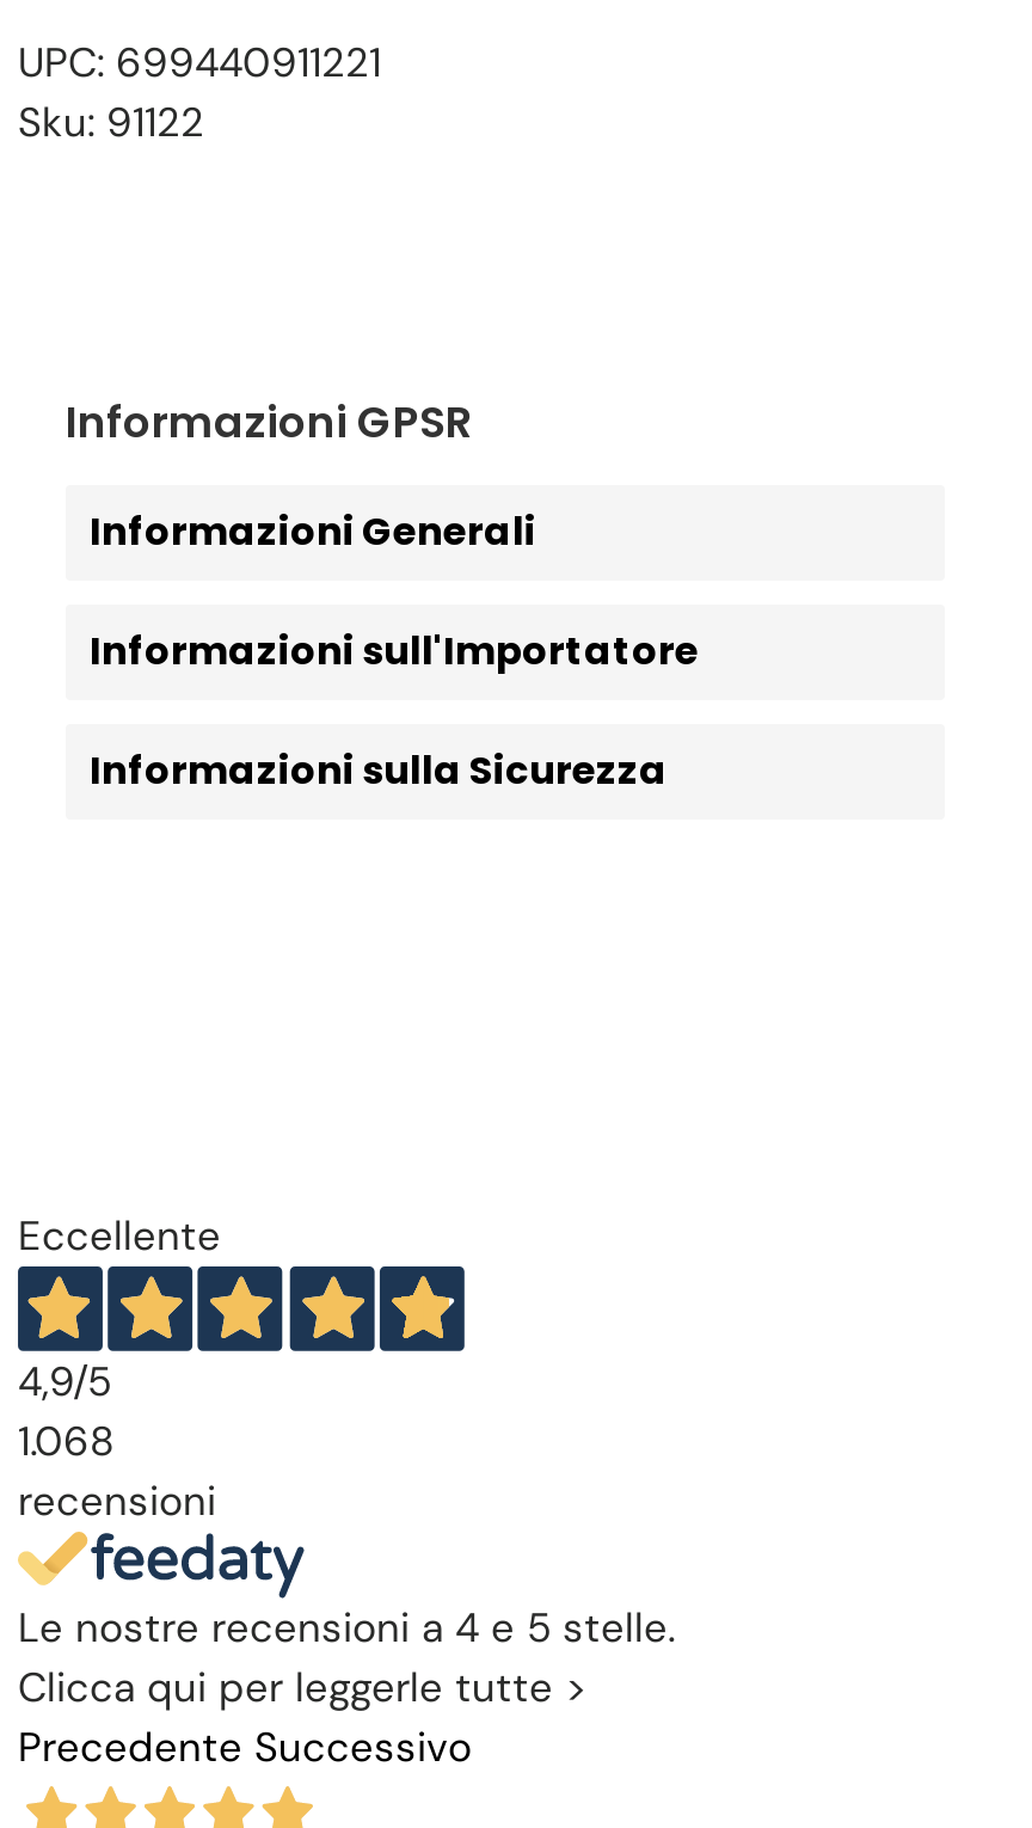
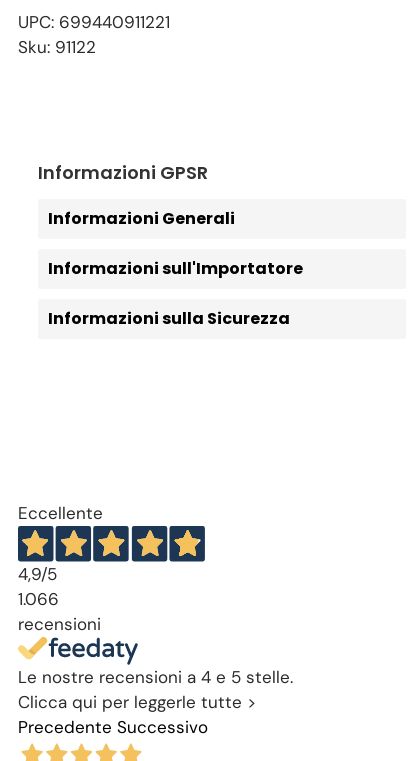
[18,1415,113,1467] 1.068 -> [18,588,59,610] 1.066

